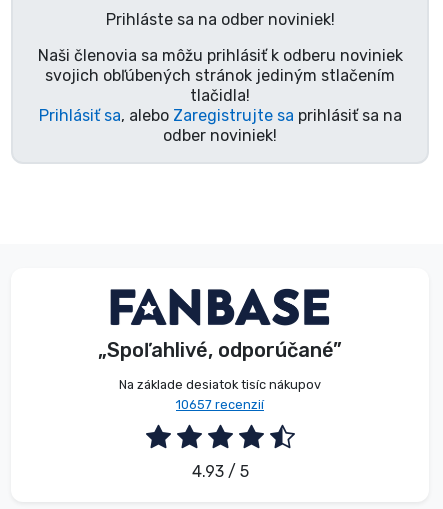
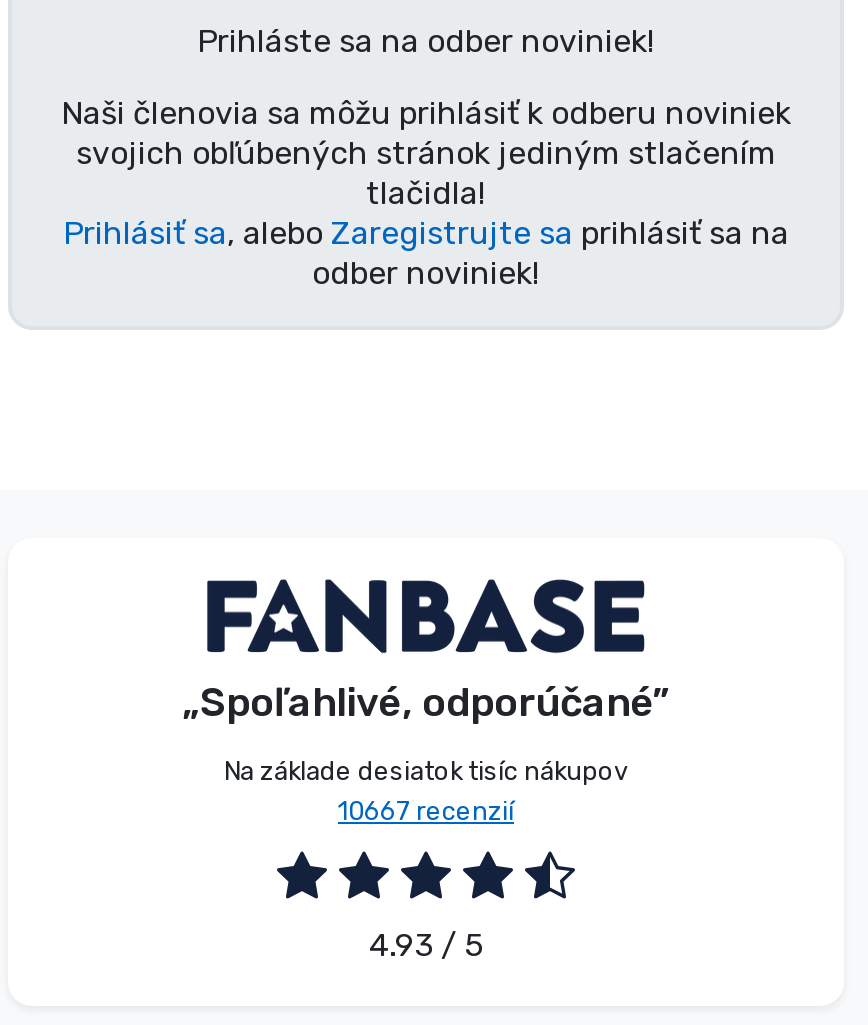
[176,397,264,412] 10657 recenzií -> [338,796,514,826] 10667 recenzií

